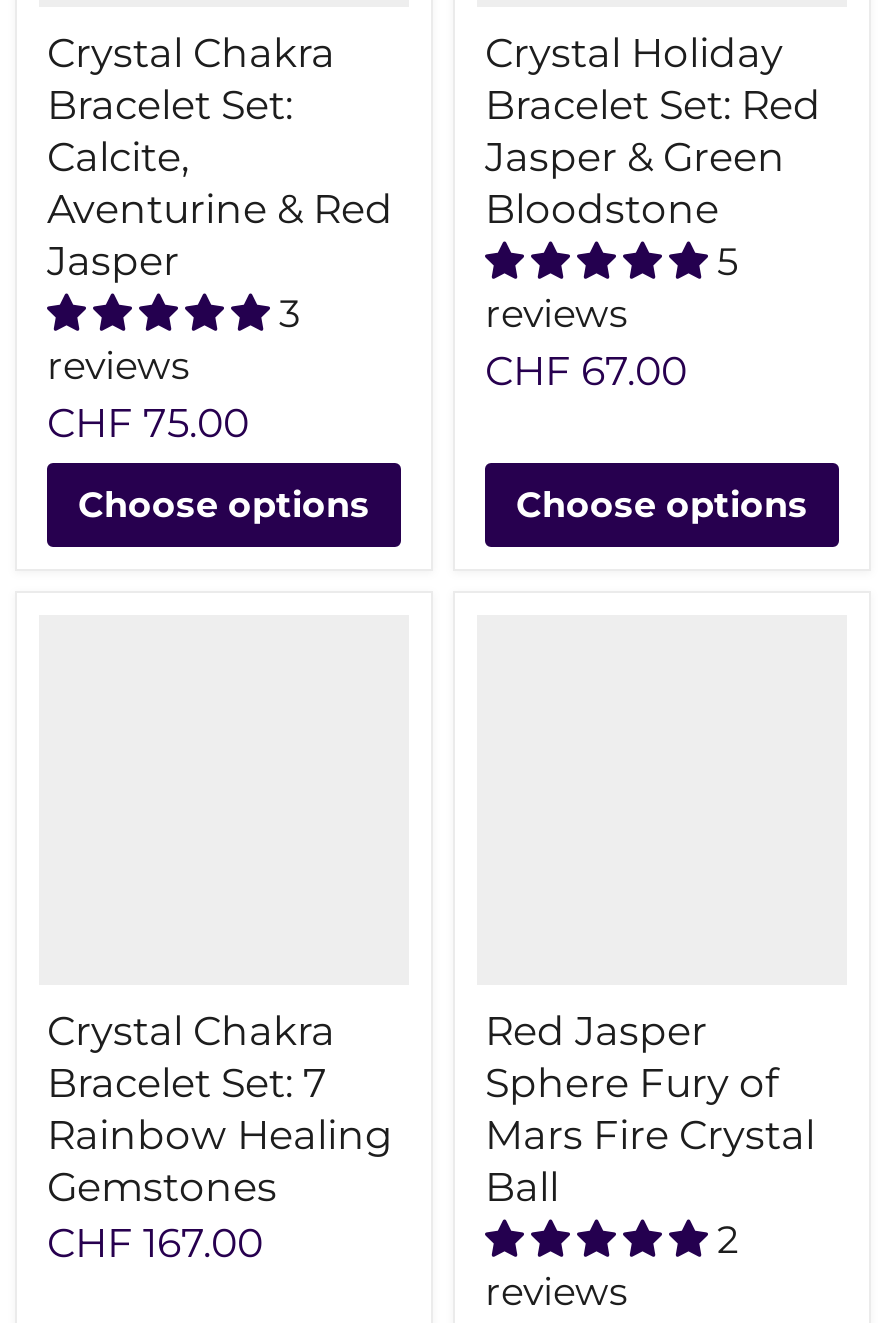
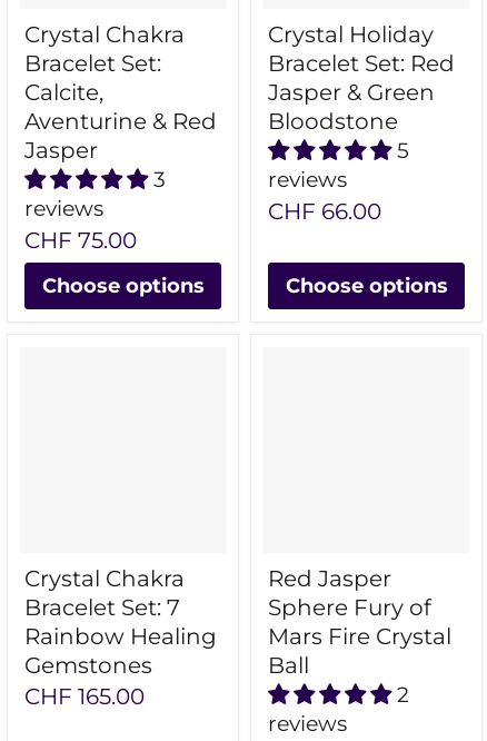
[485,347,687,395] CHF 67.00 -> [268,198,381,225] CHF 66.00
[47,1219,263,1267] CHF 167.00 -> [24,683,145,710] CHF 165.00

